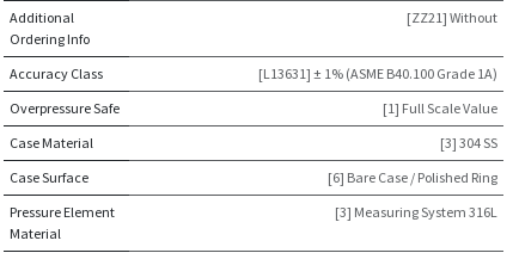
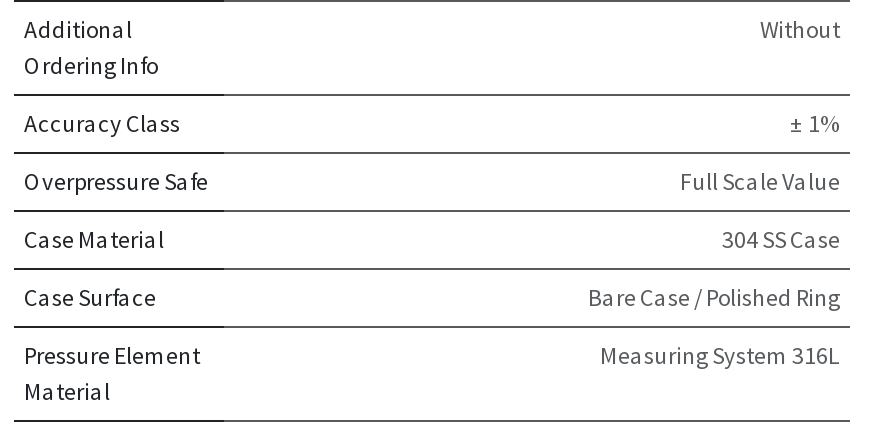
[407,9,497,27] [ZZ21] Without -> [760,15,840,45] Without
[258,65,497,83] [L13631] ± 1% (ASME B40.100 Grade 1A) -> [790,109,840,139] ± 1%
[383,99,497,117] [1] Full Scale Value -> [680,167,840,197] Full Scale Value
[440,134,497,152] [3] 304 SS -> [722,225,840,255] 304 SS Case
[328,169,497,187] [6] Bare Case / Polished Ring -> [588,283,840,313] Bare Case / Polished Ring
[335,203,497,221] [3] Measuring System 316L -> [600,341,840,371] Measuring System 316L

